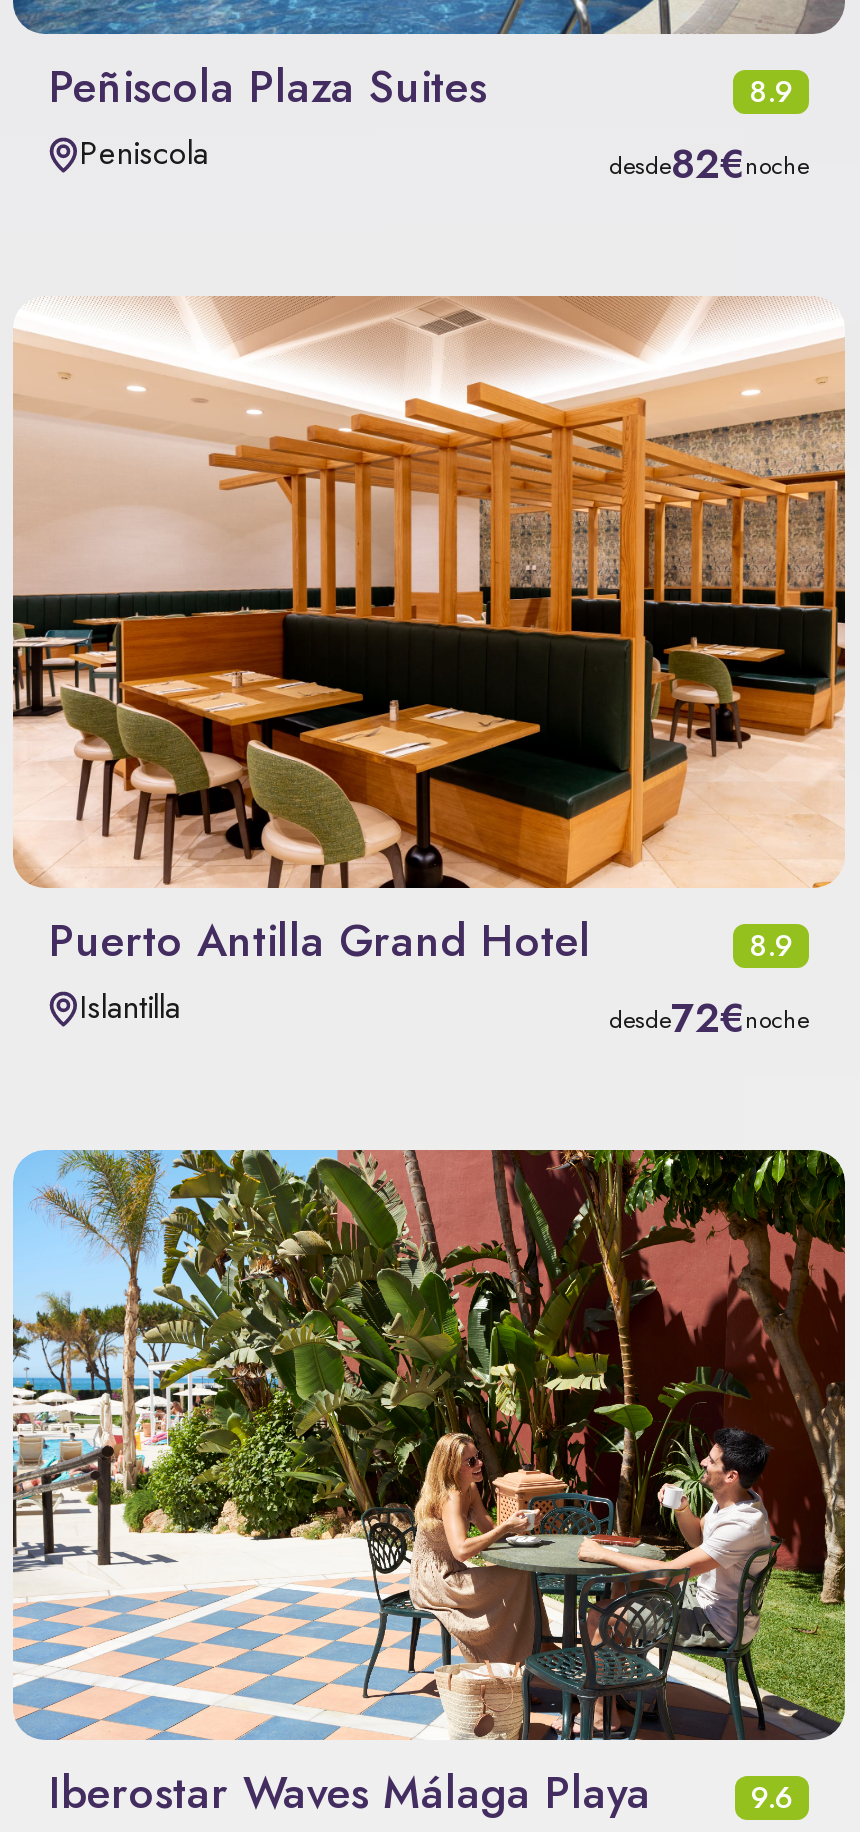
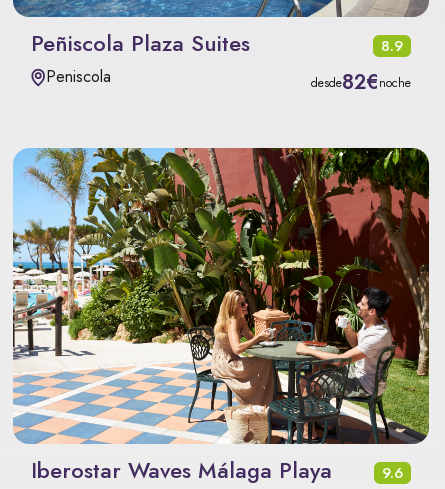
[13,294,847,1048] [image] | Puerto Antilla Grand Hotel | 8.9 | Islantilla | desde72€noche -> none

